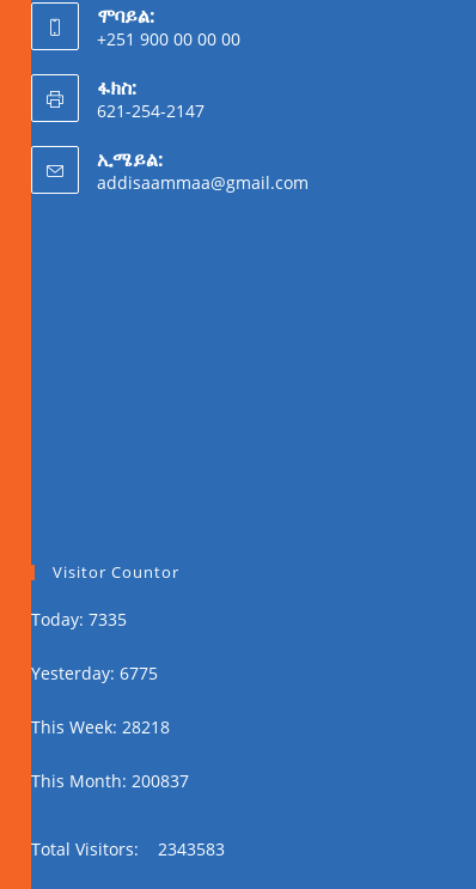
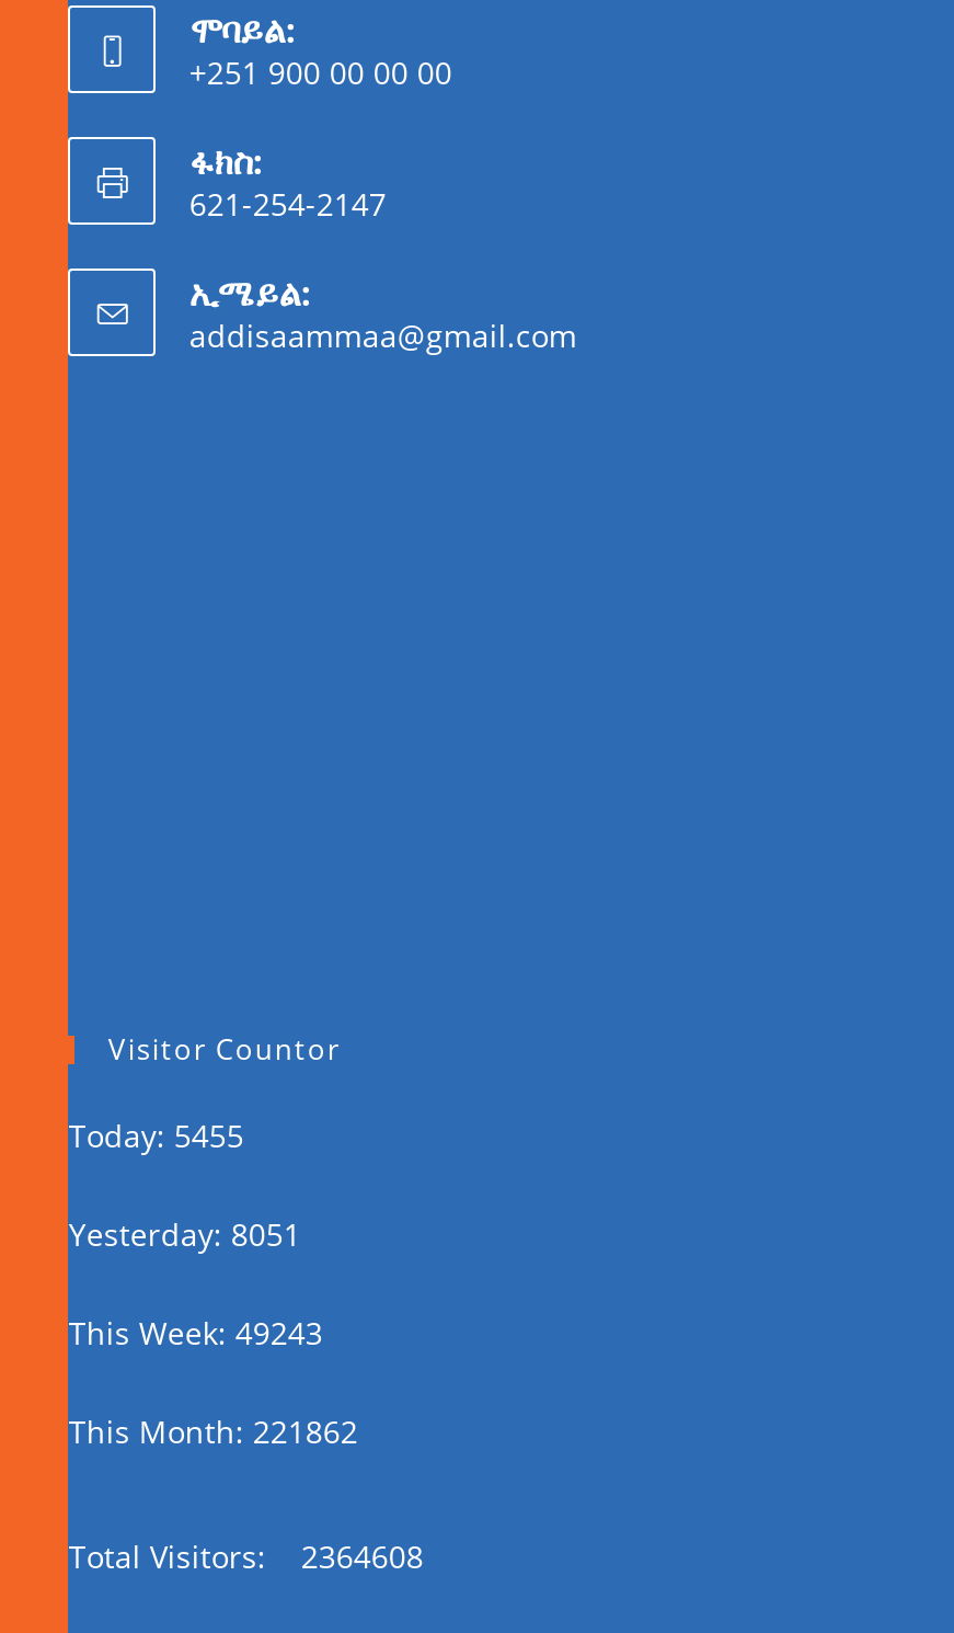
[32,608,127,631] Today: 7335 -> [69,1115,244,1156] Today: 5455
[32,662,158,685] Yesterday: 6775 -> [69,1213,301,1255] Yesterday: 8051
[32,716,170,739] This Week: 28218 -> [69,1312,323,1354] This Week: 49243
[32,770,189,793] This Month: 200837 -> [69,1411,358,1452] This Month: 221862
[32,838,225,861] Total Visitors: 2343583 -> [69,1535,424,1577] Total Visitors: 2364608

